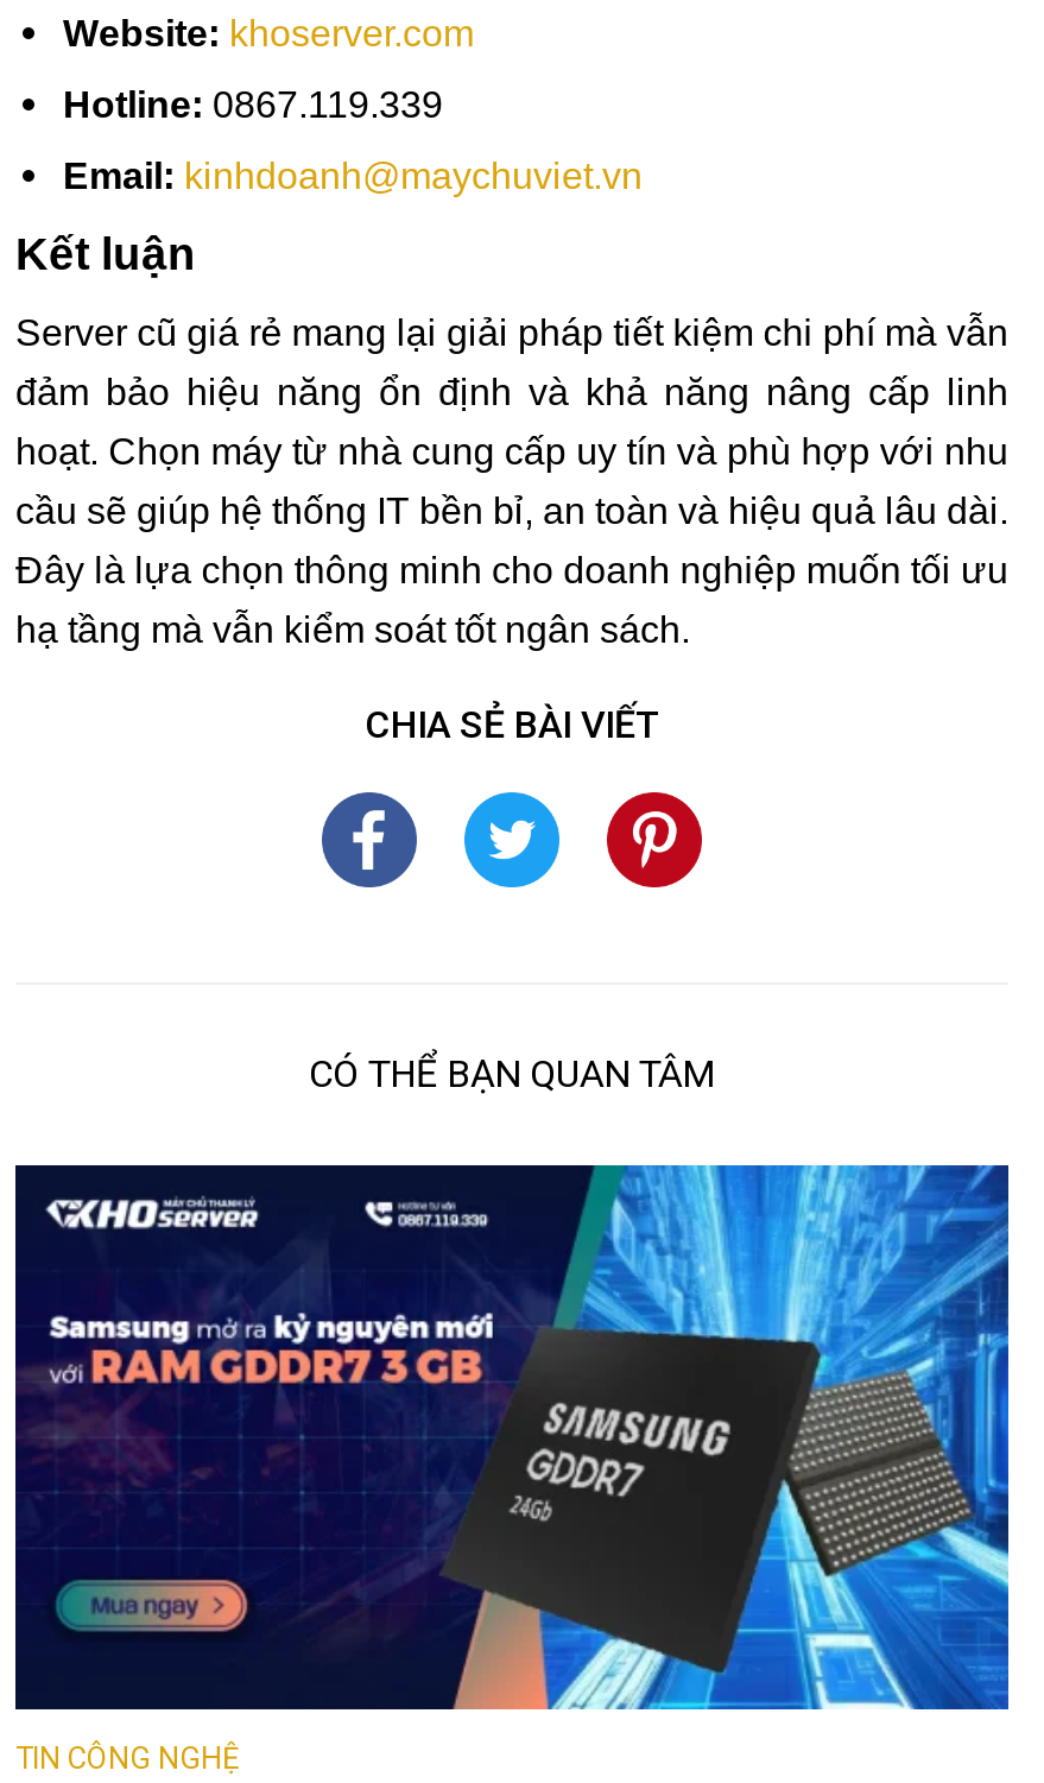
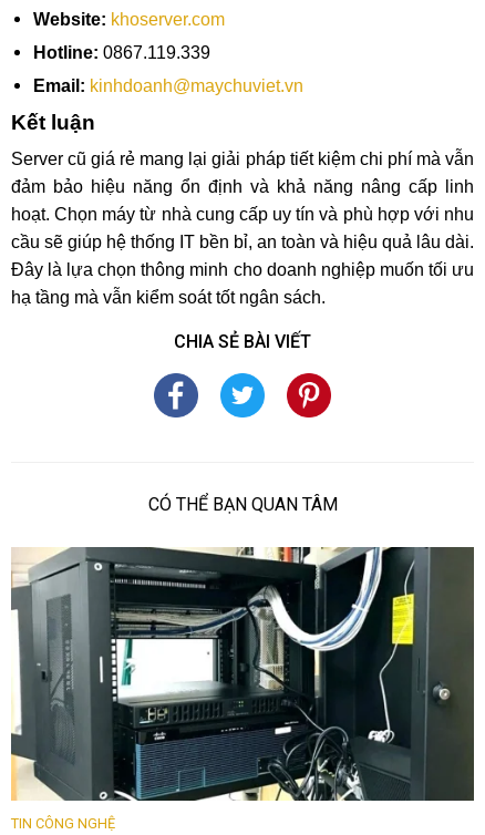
[13,1163,1011,1712] [image] -> [10,546,475,802] [image]

